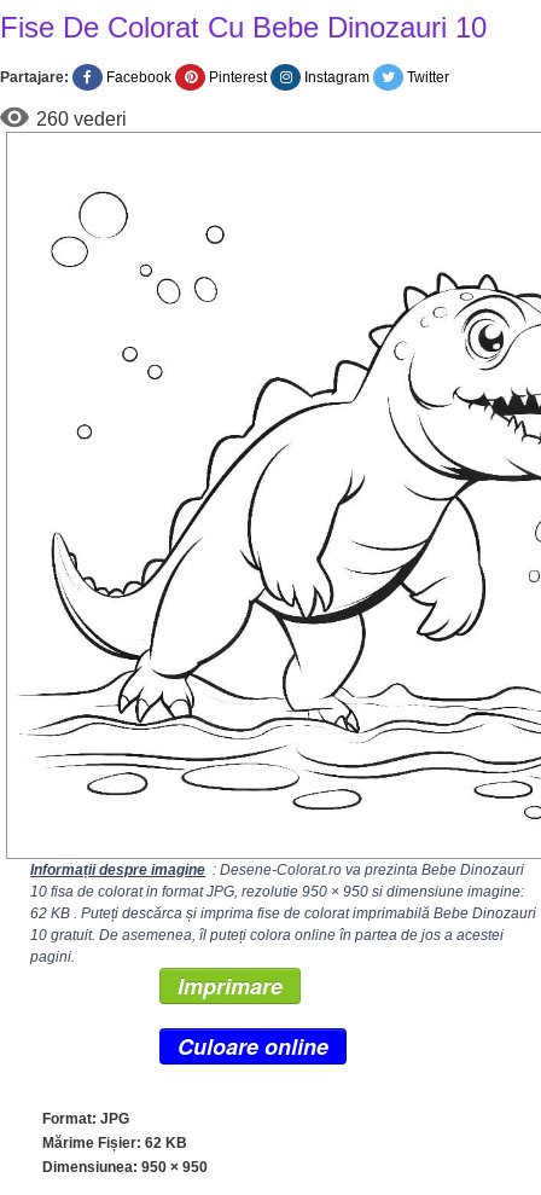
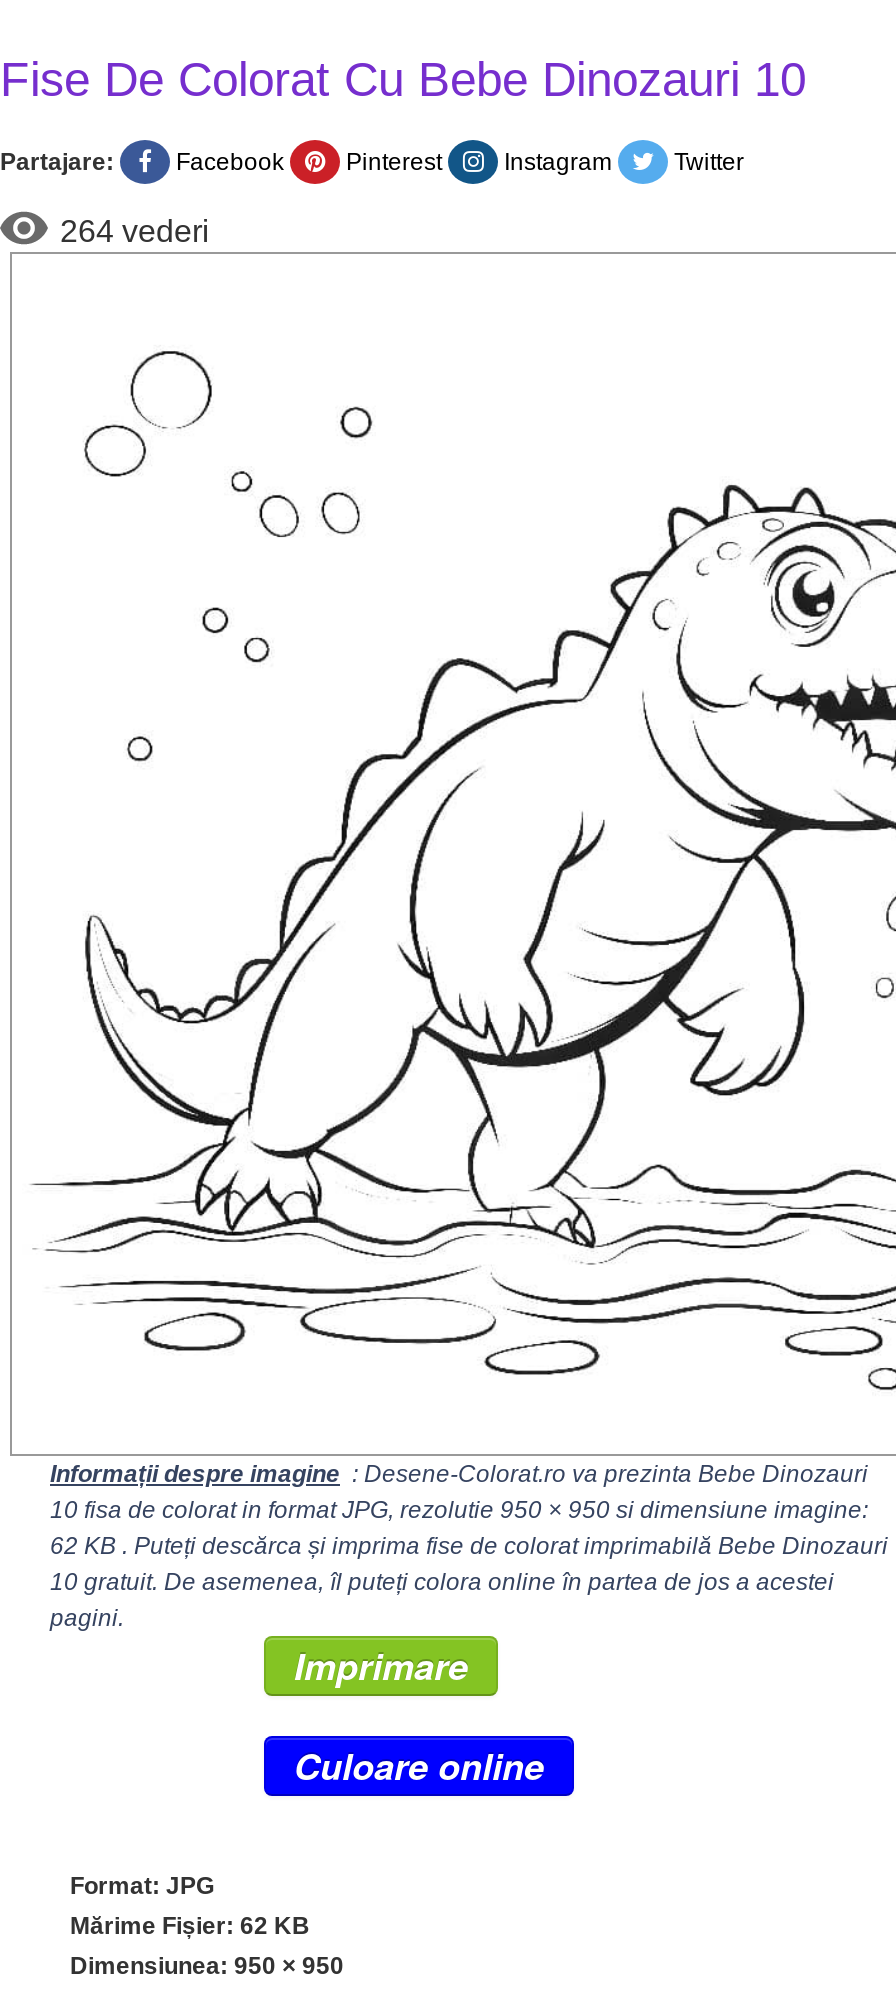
[36,109,127,129] 260 vederi -> [60,214,210,248] 264 vederi

